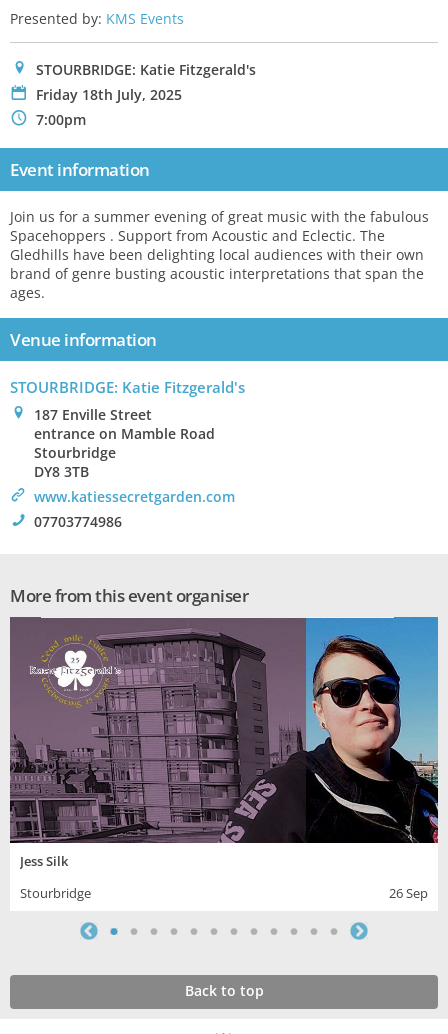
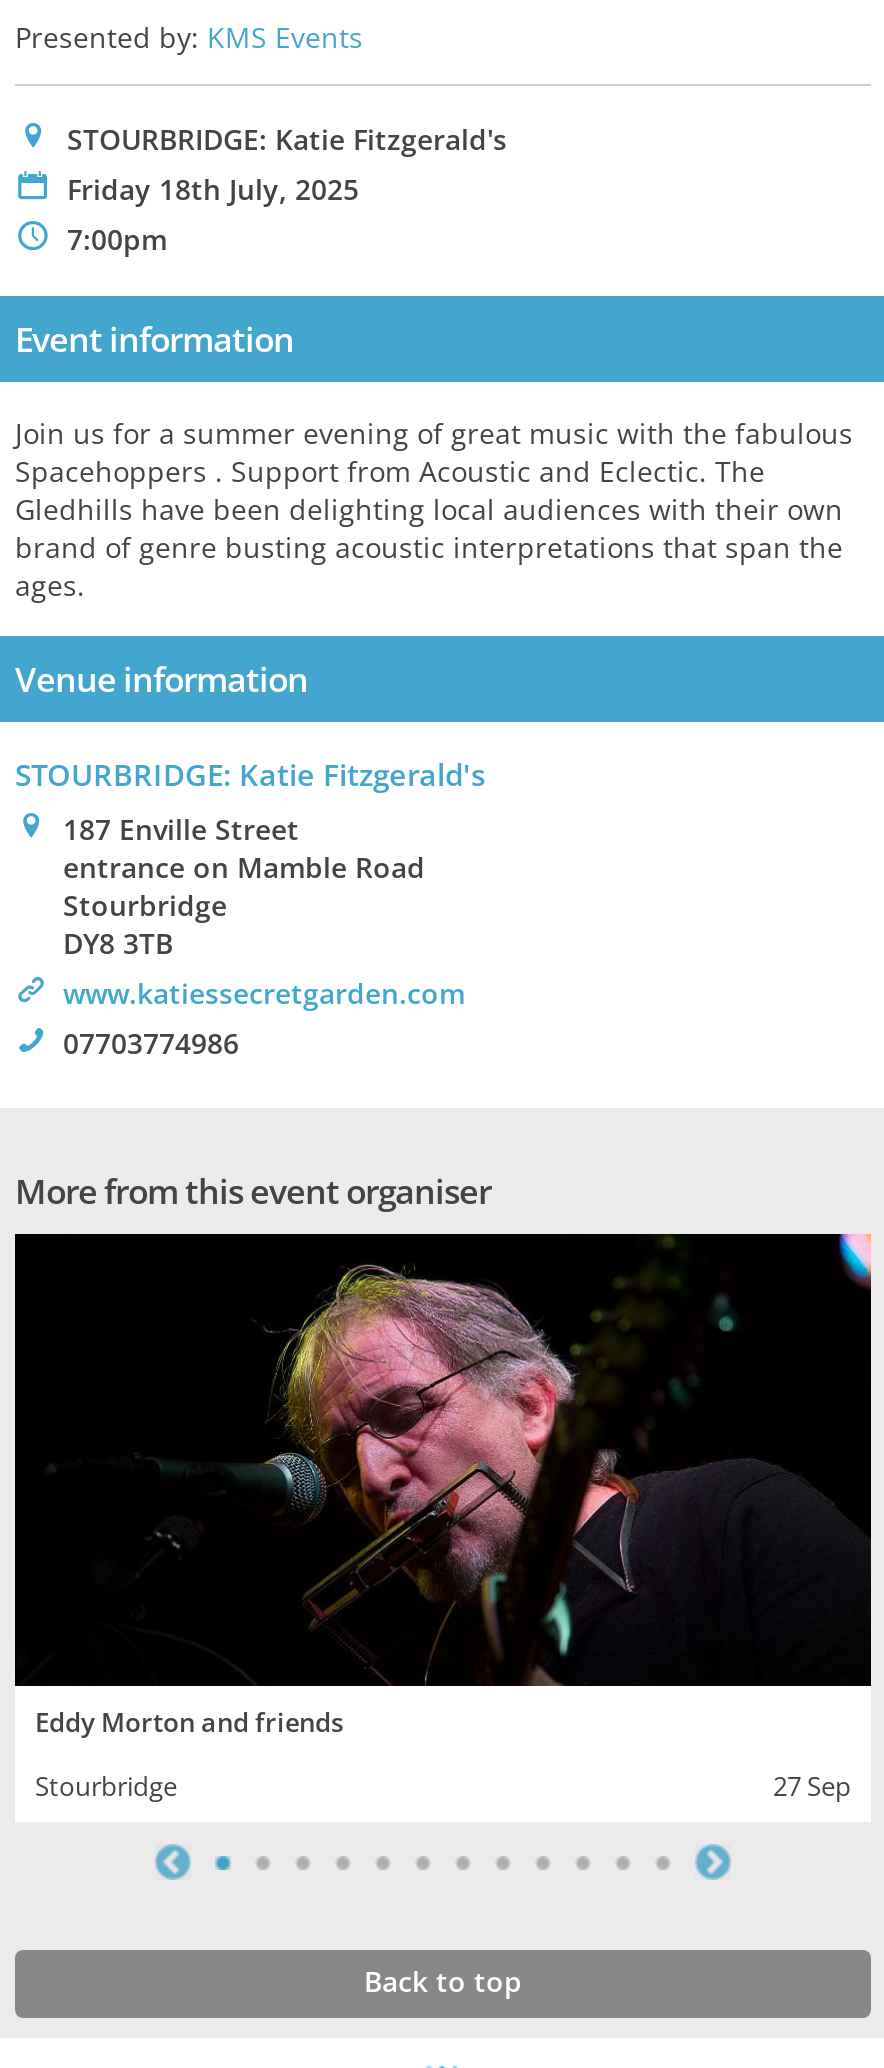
[9,616,439,870] [image] | Jess Silk -> [13,1232,873,1741] [image] | Eddy Morton and friends
[389,884,428,902] 26 Sep -> [773,1769,851,1805] 27 Sep

